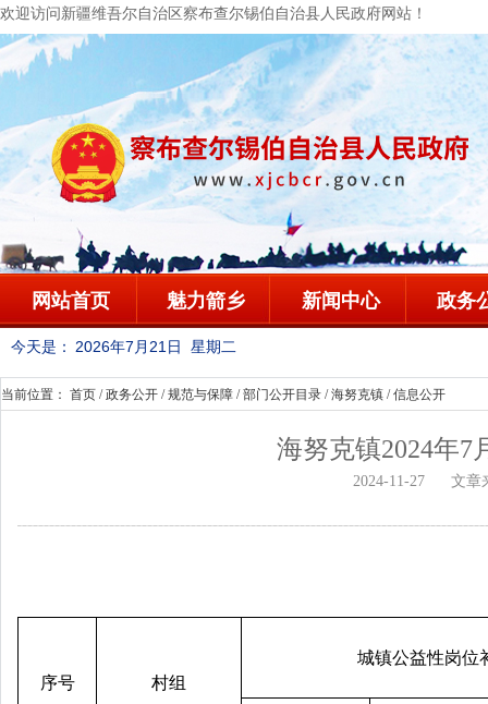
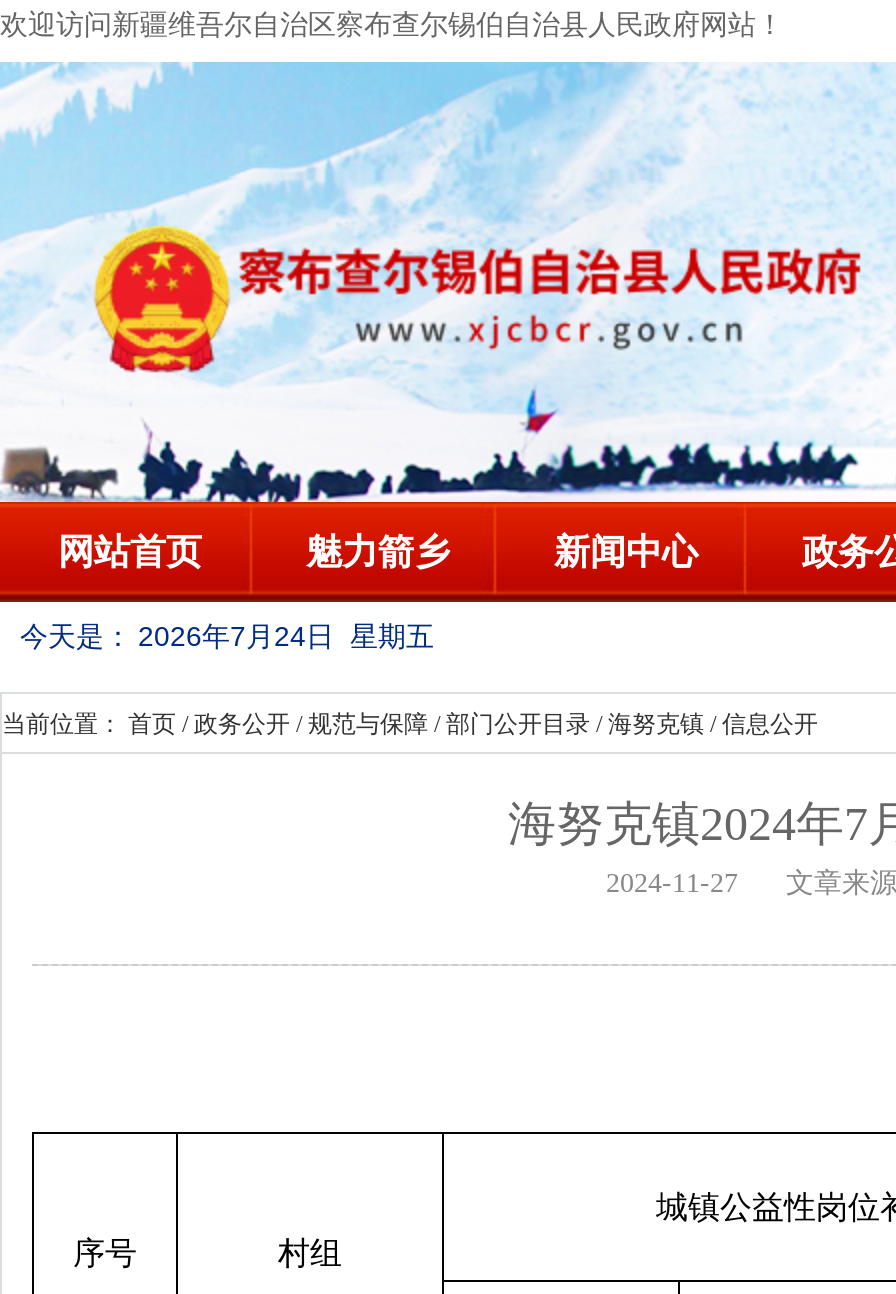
[11,338,236,355] 今天是： 2026年7月21日 星期二 -> [20,620,434,652] 今天是： 2026年7月24日 星期五

